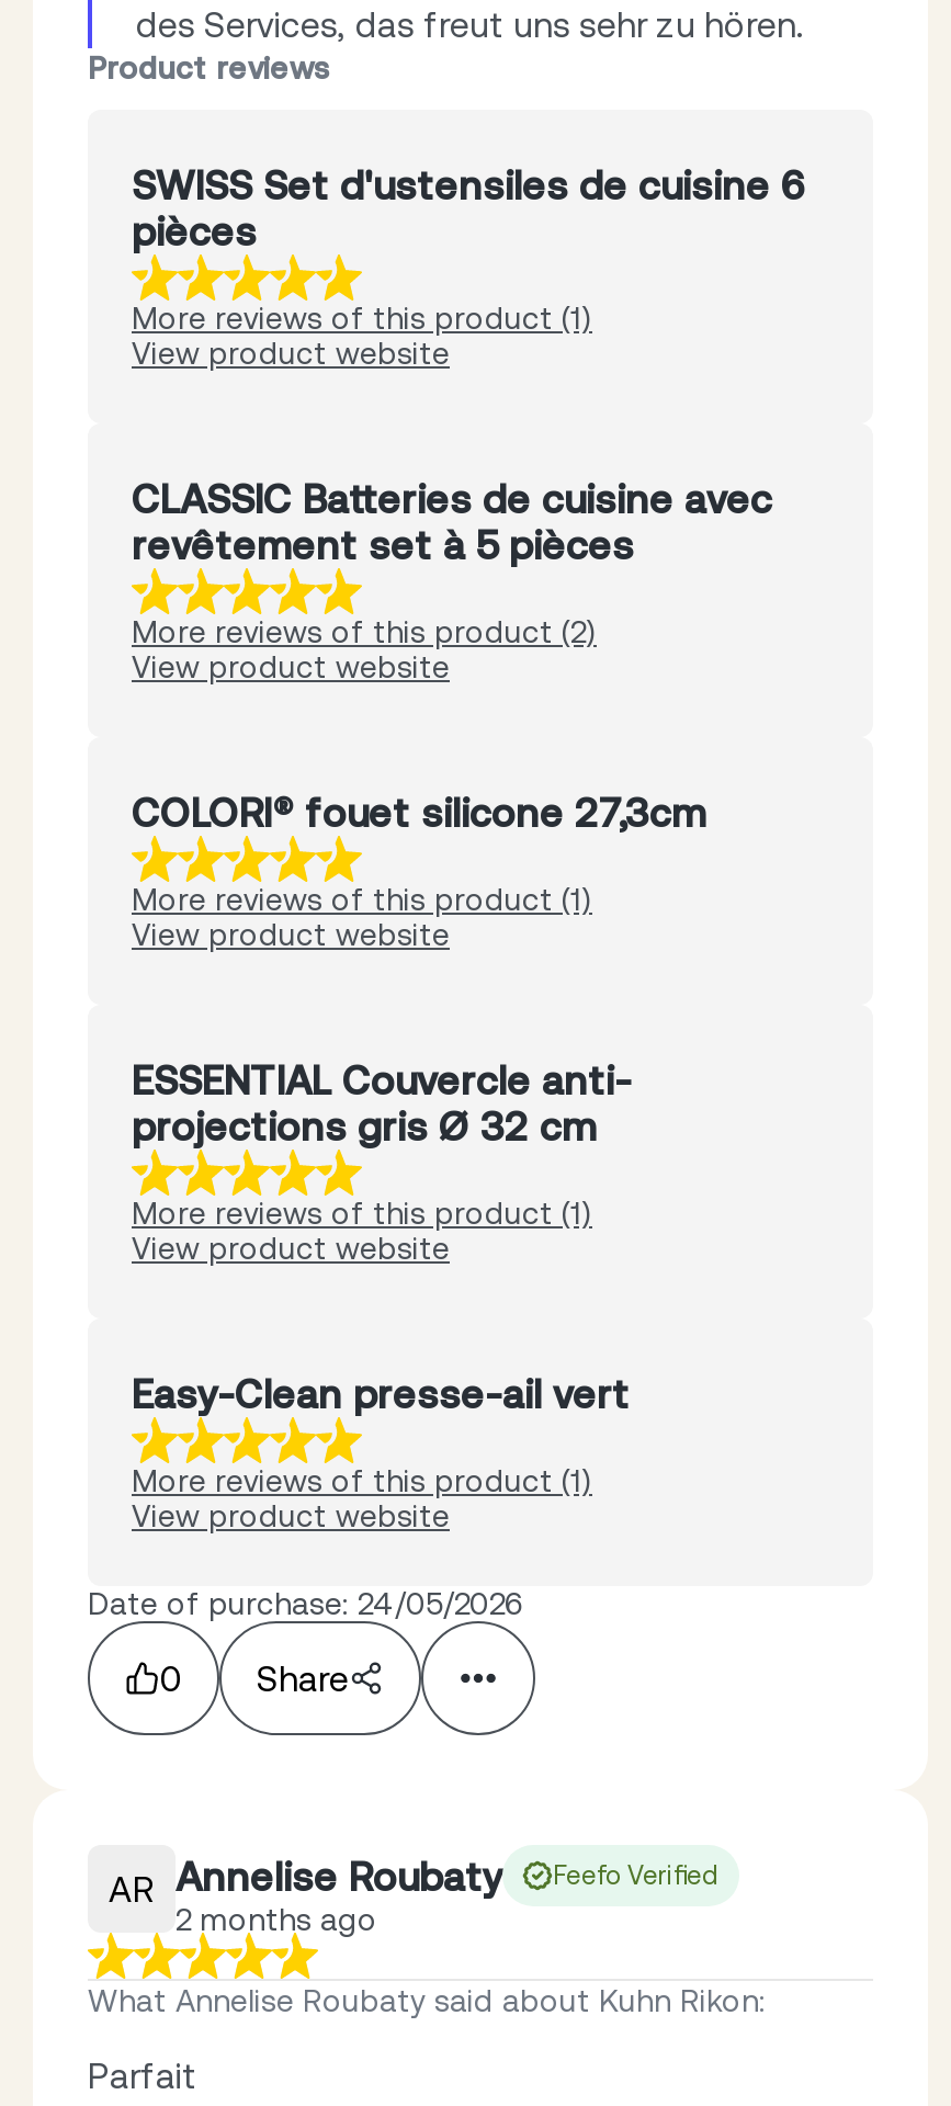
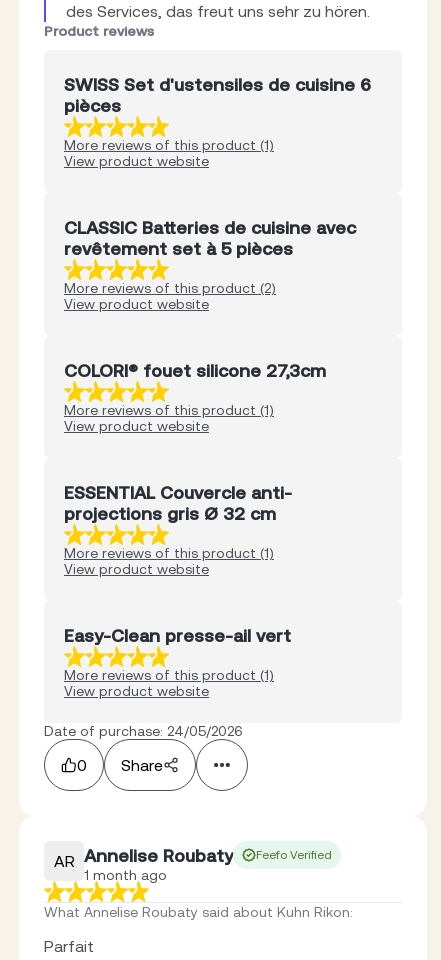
[176,1903,377,1938] 2 months ago -> [84,867,167,883] 1 month ago

